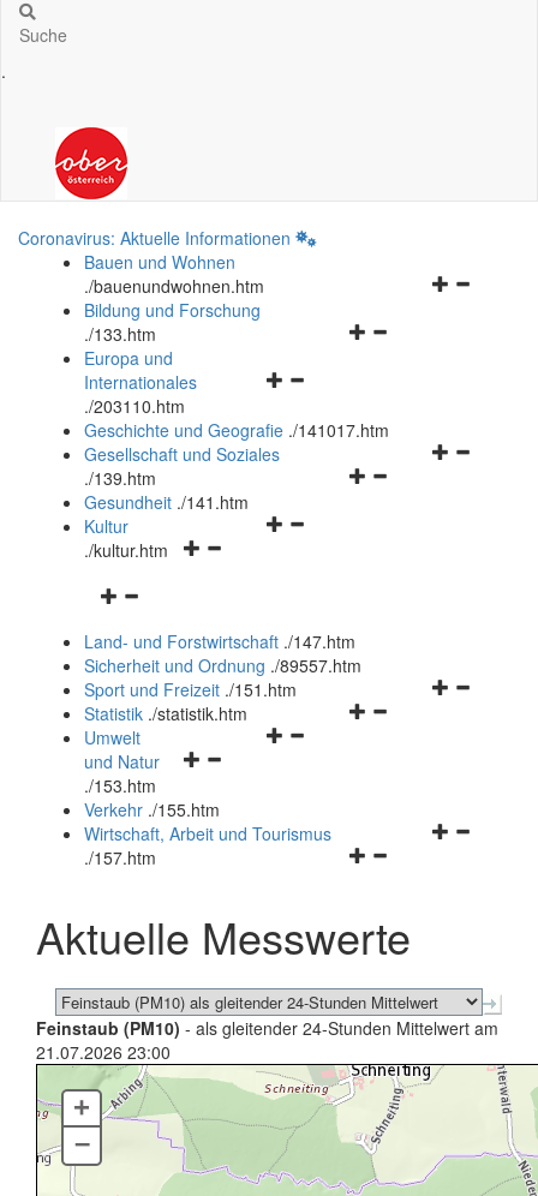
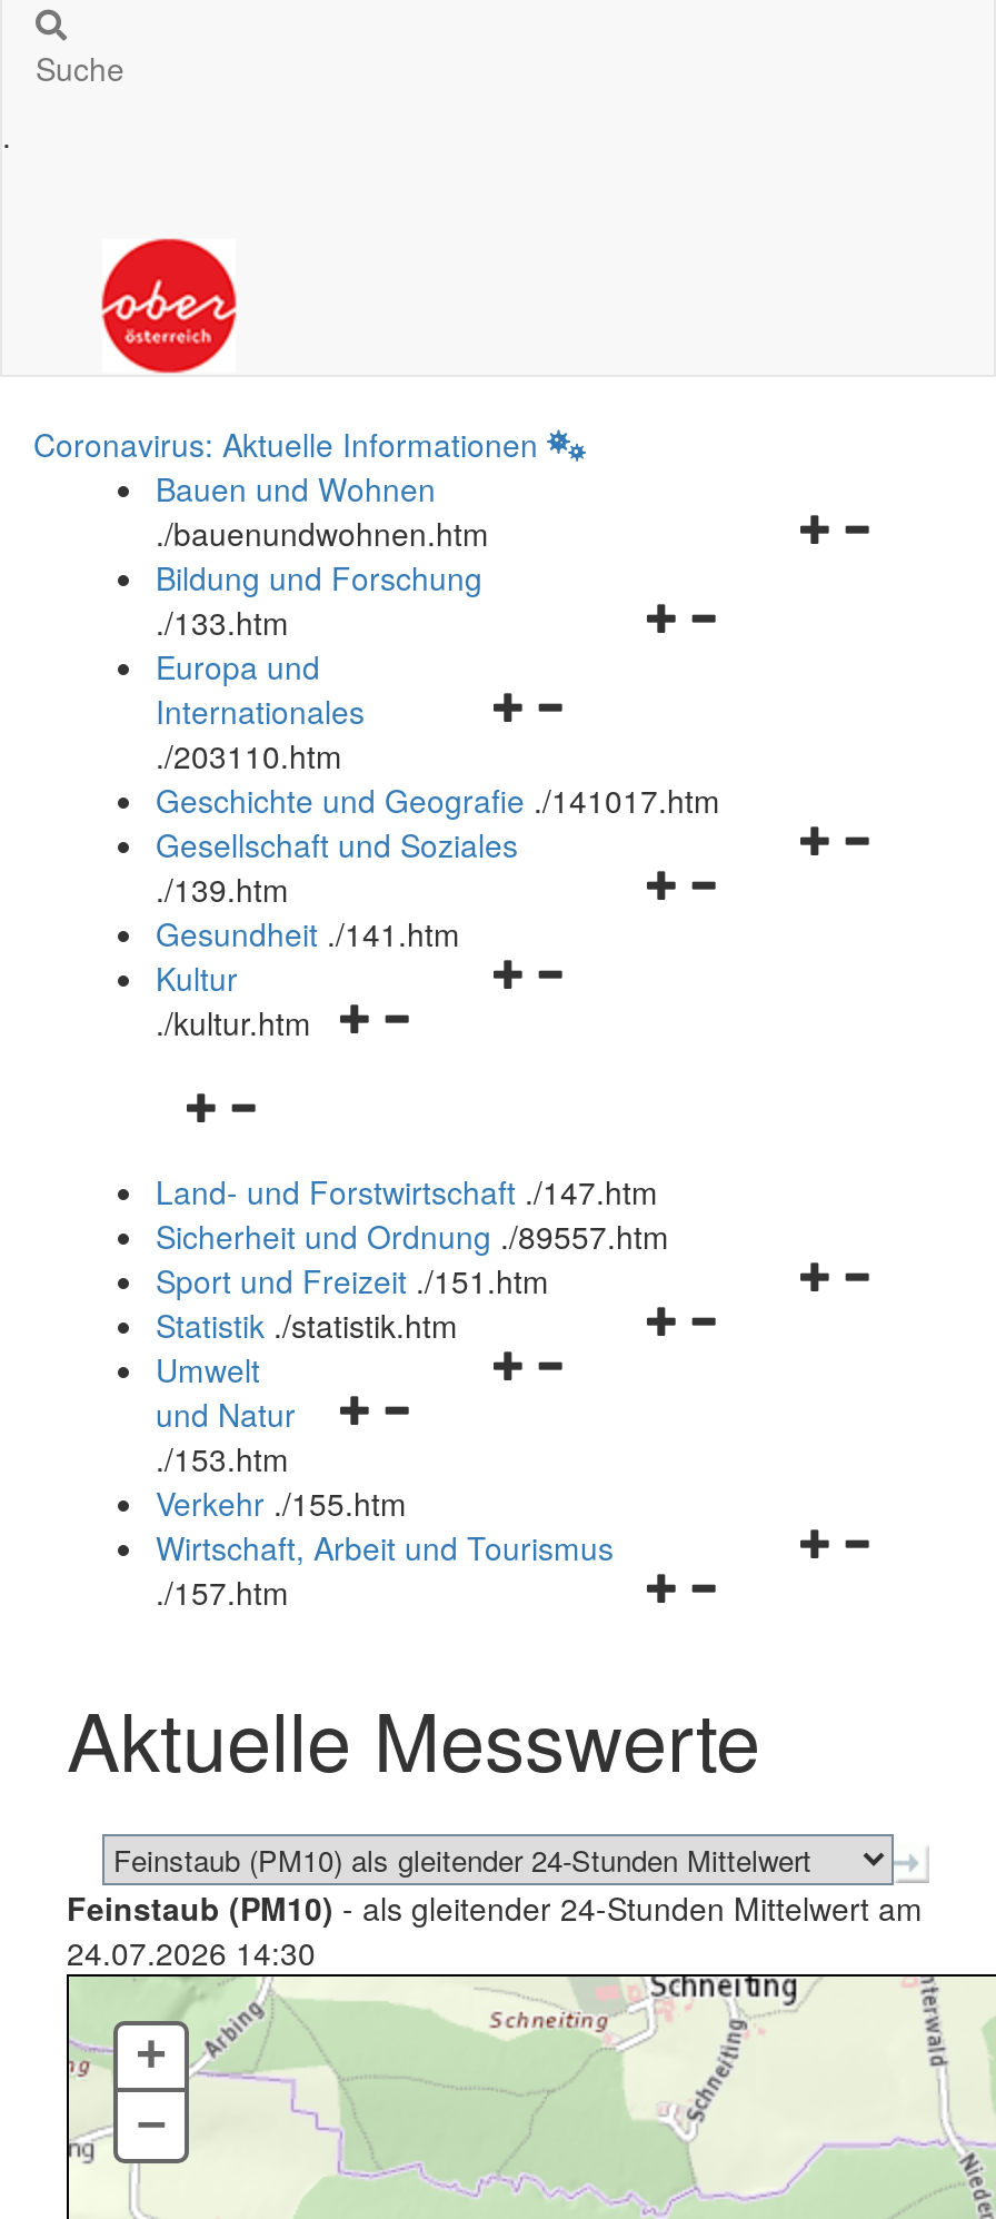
[36,1040,171,1064] 21.07.2026 23:00 -> [67,1930,316,1974] 24.07.2026 14:30

